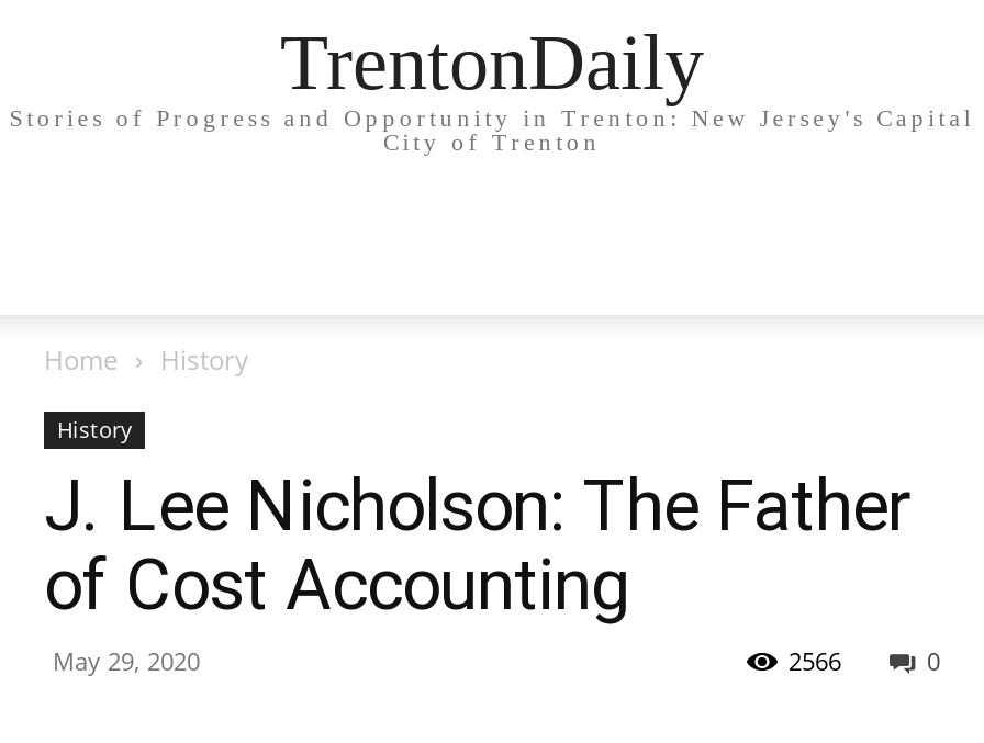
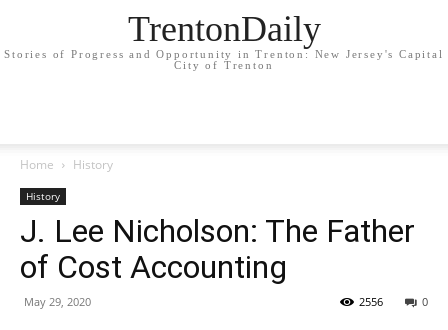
[789,644,841,677] 2566 -> [359,294,383,309] 2556

